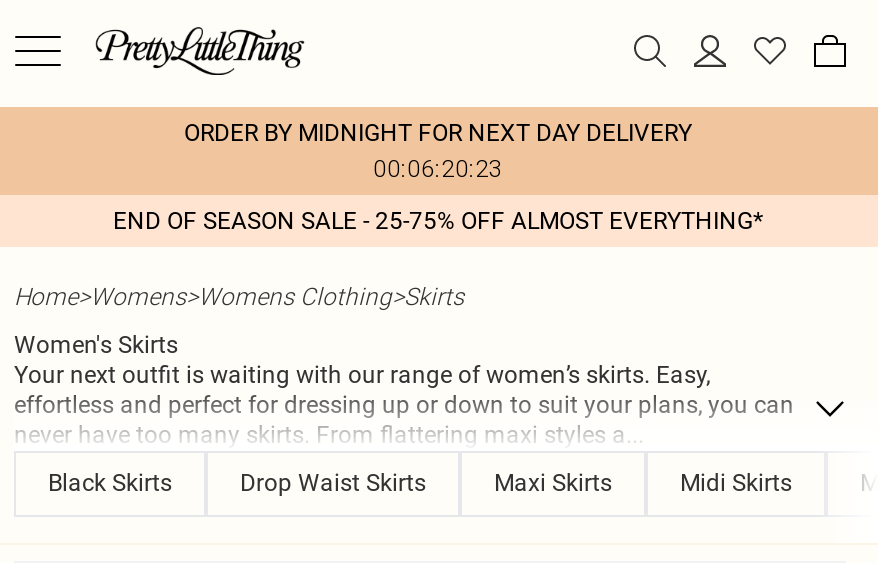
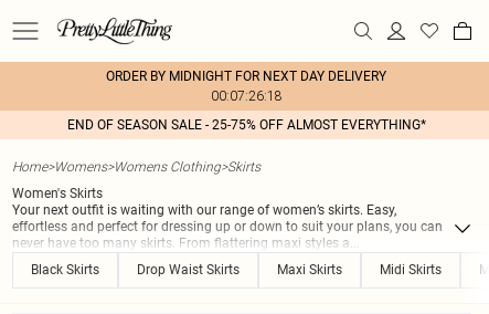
[373,153,503,183] 00:06:20:23 -> [210,87,282,104] 00:07:26:18

